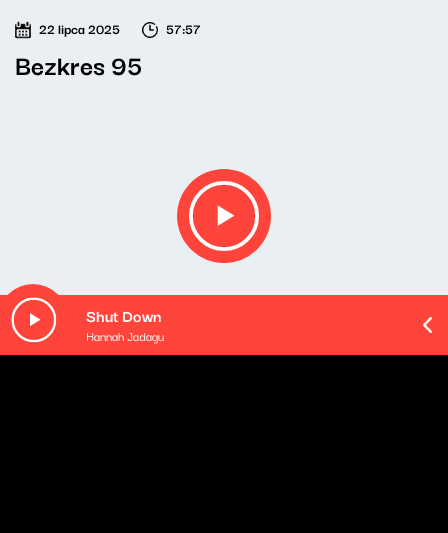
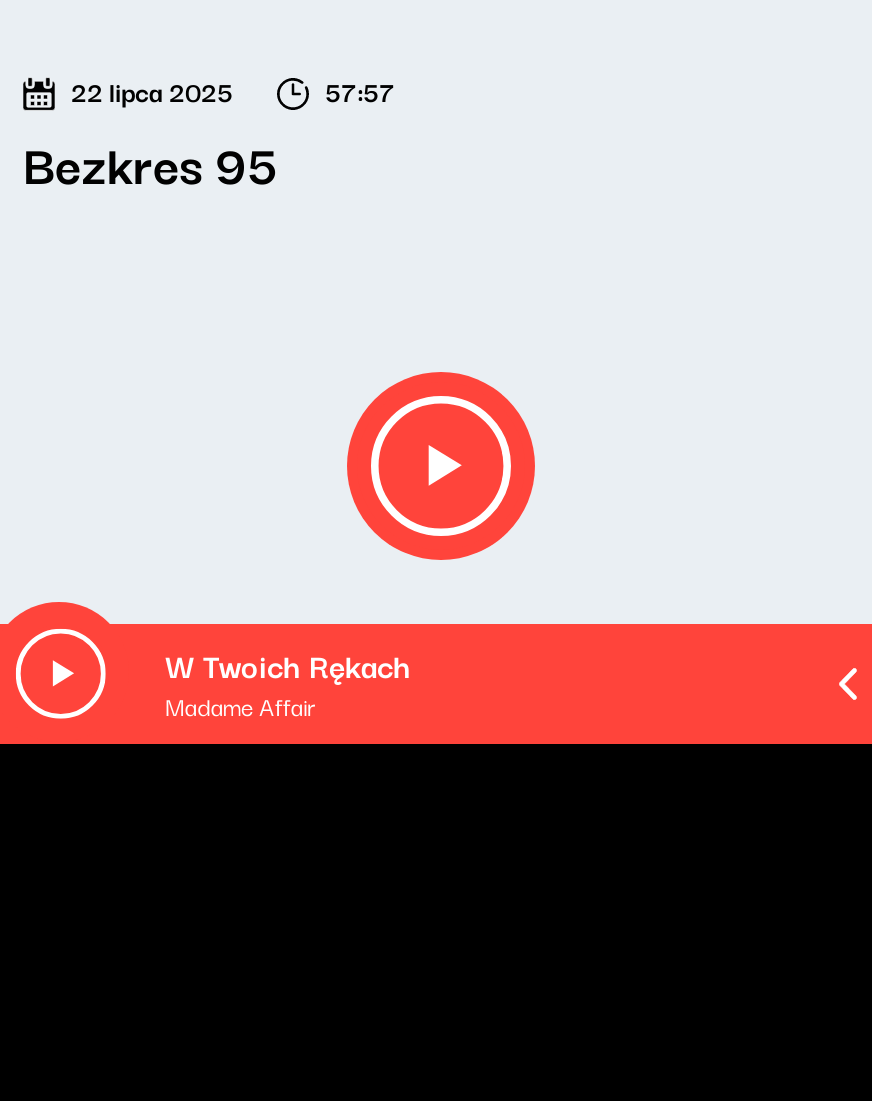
[86,303,164,345] Shut Down | Hannah Jadagu -> [165,640,411,724] W Twoich Rękach | Madame Affair

